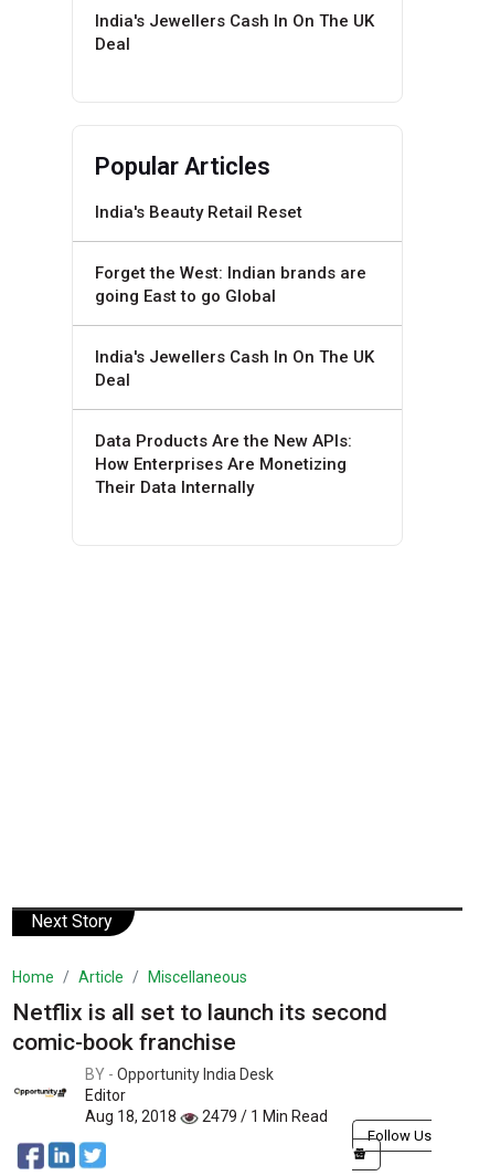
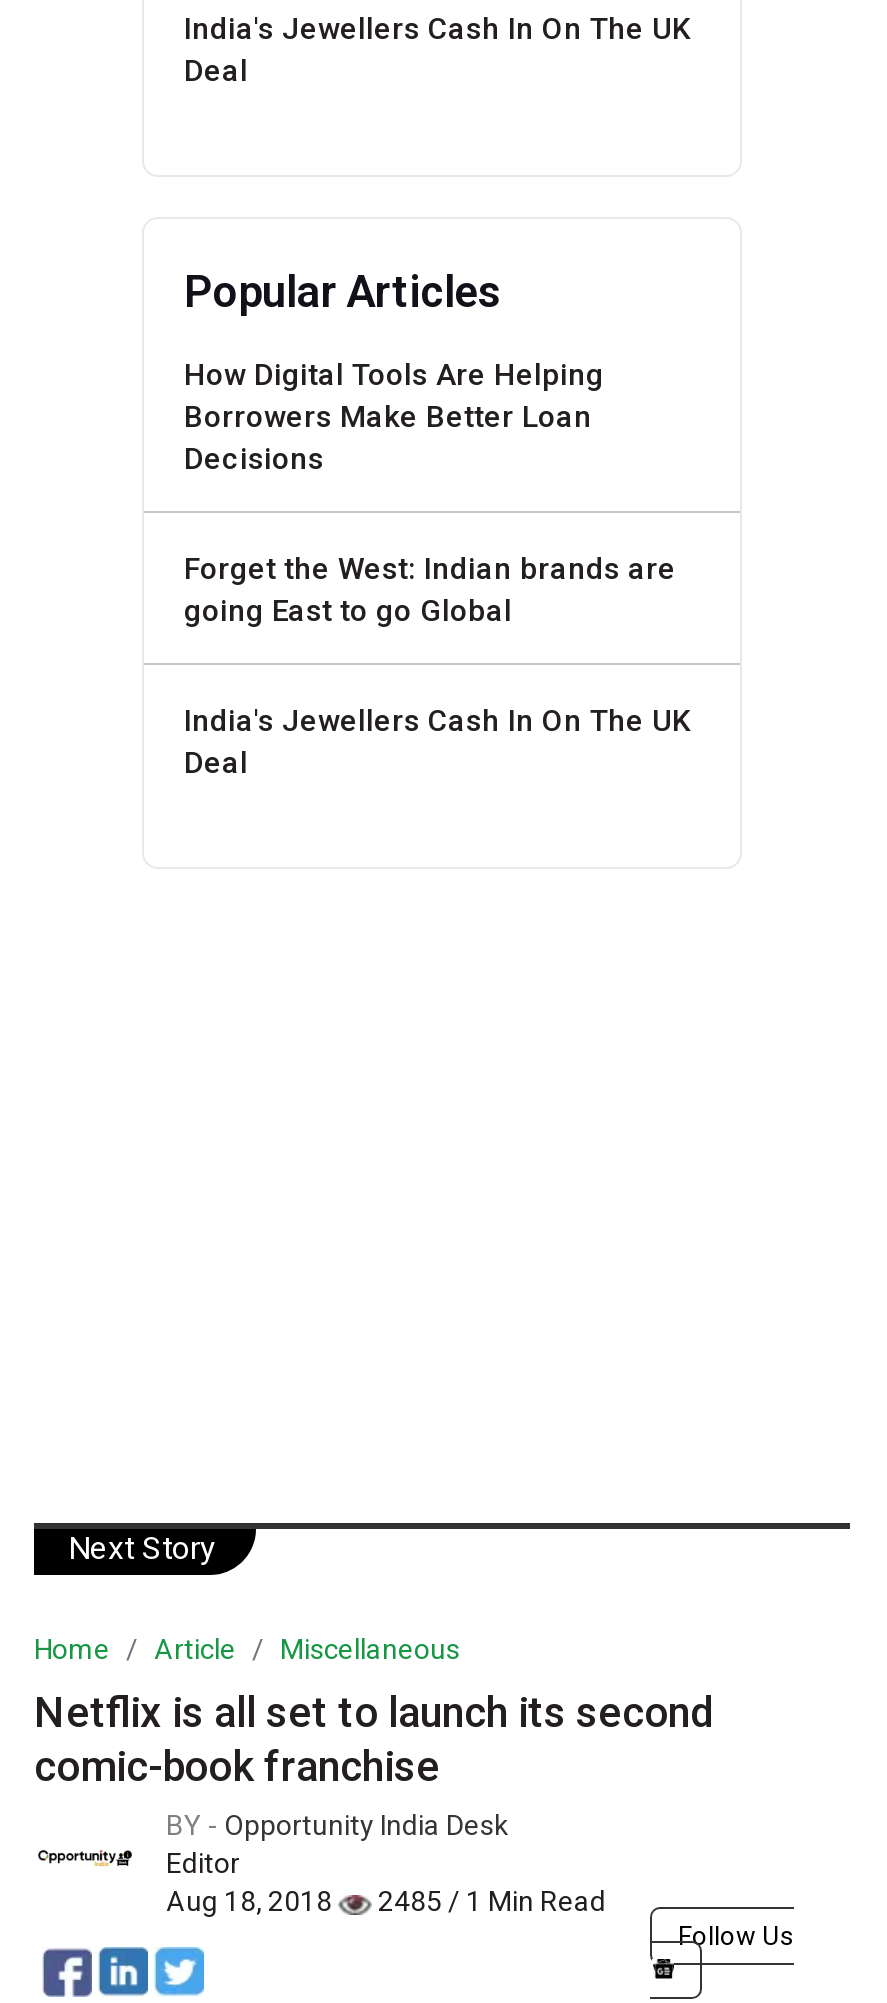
[95,203,302,222] India's Beauty Retail Reset -> [184,358,604,478] How Digital Tools Are Helping | Borrowers Make Better Loan | Decisions
moved [95,263,374,390] -> [184,552,690,782]: Forget the West: Indian brands are | going East to go Global | India's Jewellers Cash In On The UK | Deal
[95,431,352,498] Data Products Are the New APIs: | How Enterprises Are Monetizing | Their Data Internally -> none
[85,1108,328,1125] Aug 18, 2018 2479 / 1 Min Read -> [166,1886,606,1918] Aug 18, 2018 2485 / 1 Min Read

